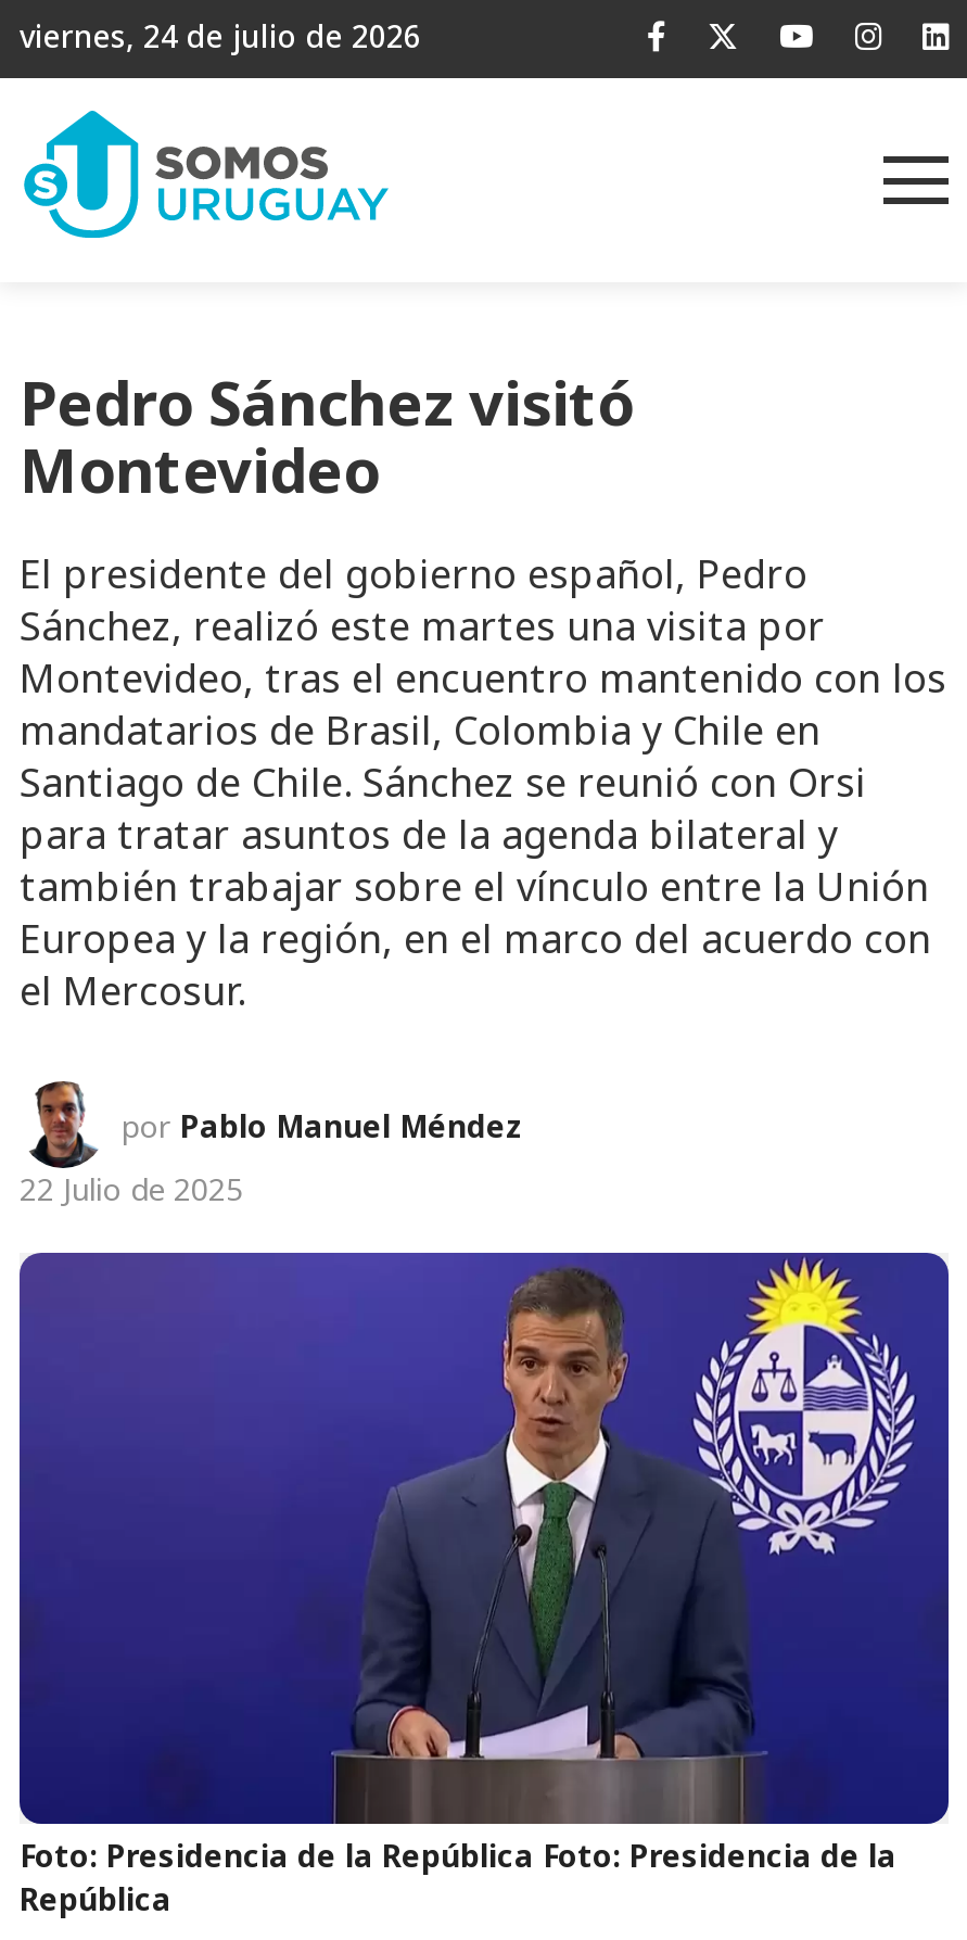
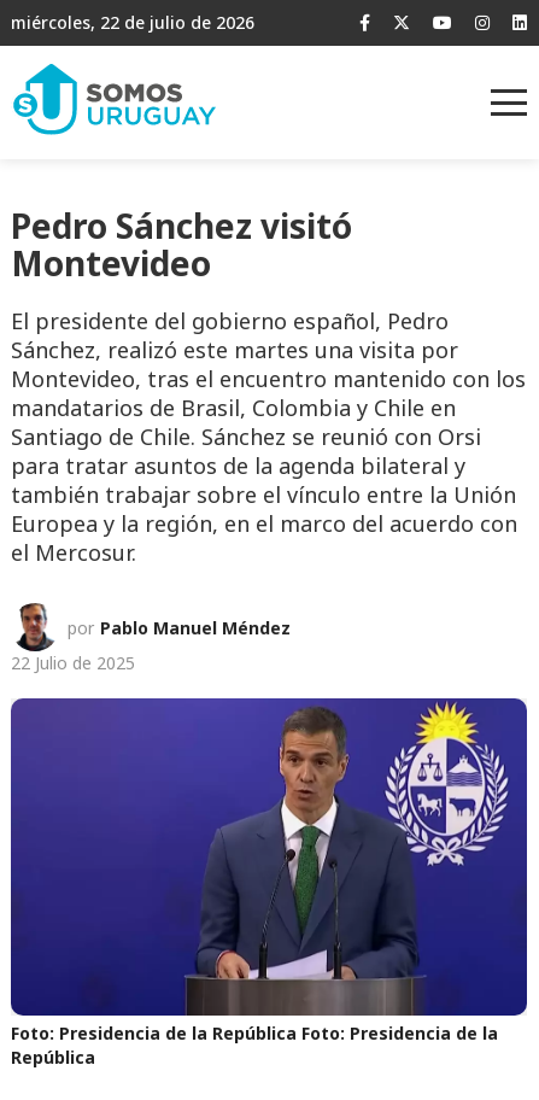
[20,15,421,56] viernes, 24 de julio de 2026 -> [11,11,254,34] miércoles, 22 de julio de 2026

